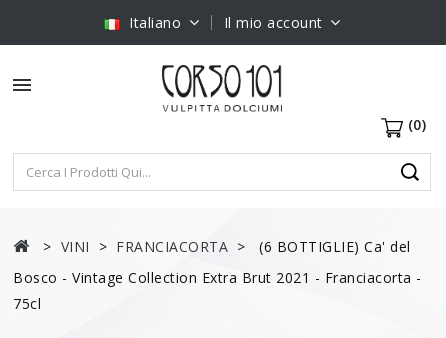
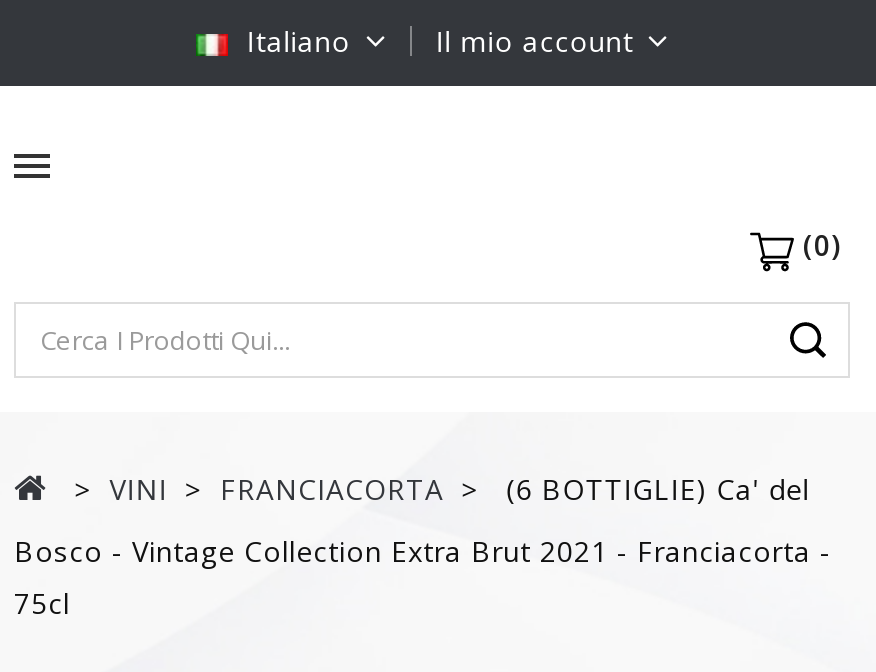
[161,64,283,113] [image] -> none

